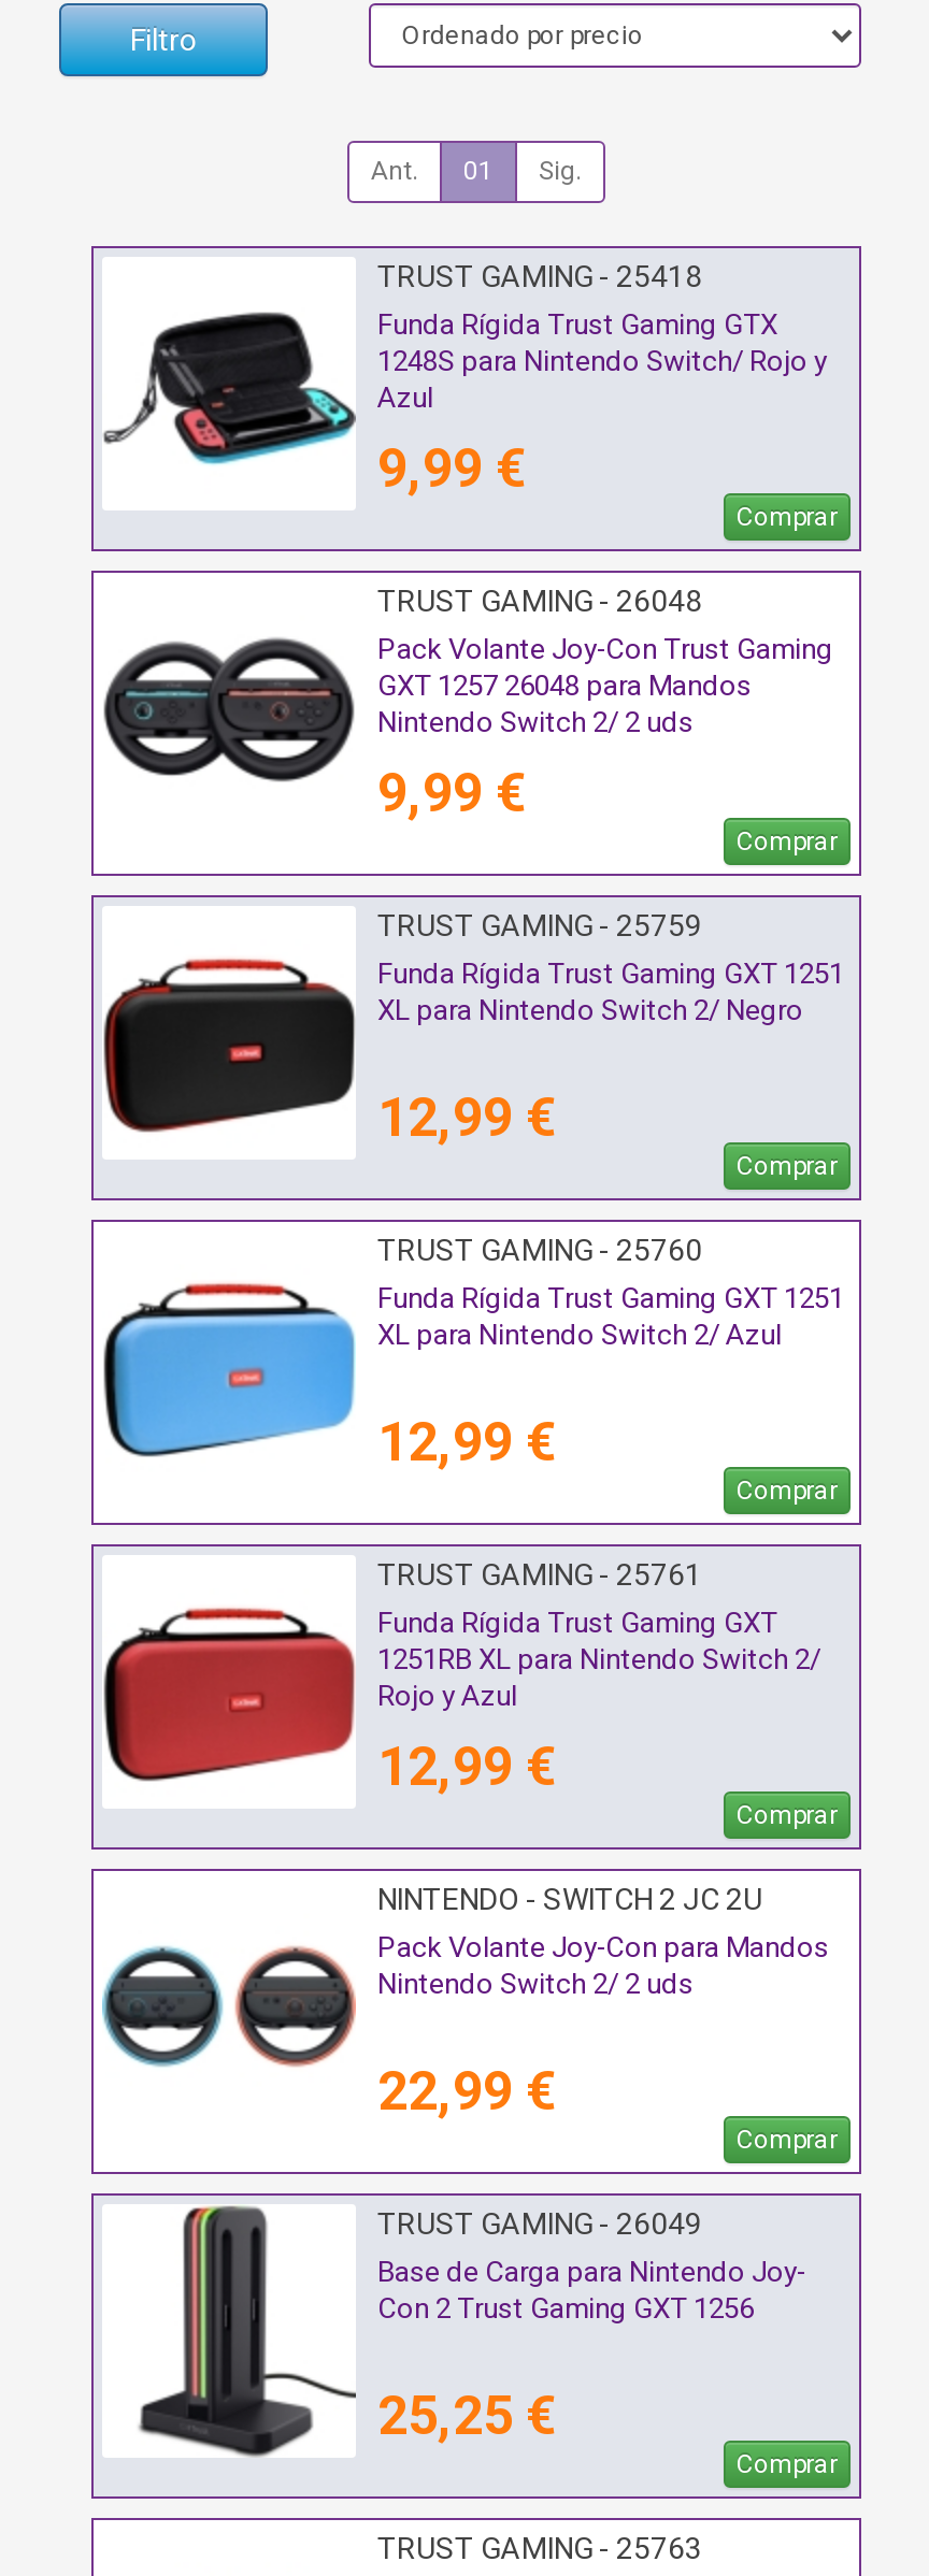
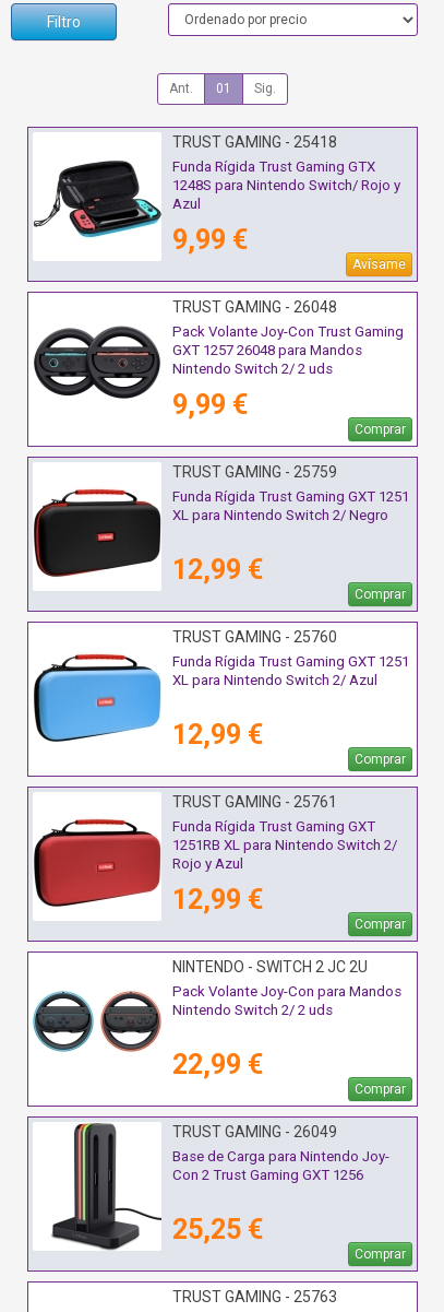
[737,502,838,532] Comprar -> [352,257,406,272] Avísame

